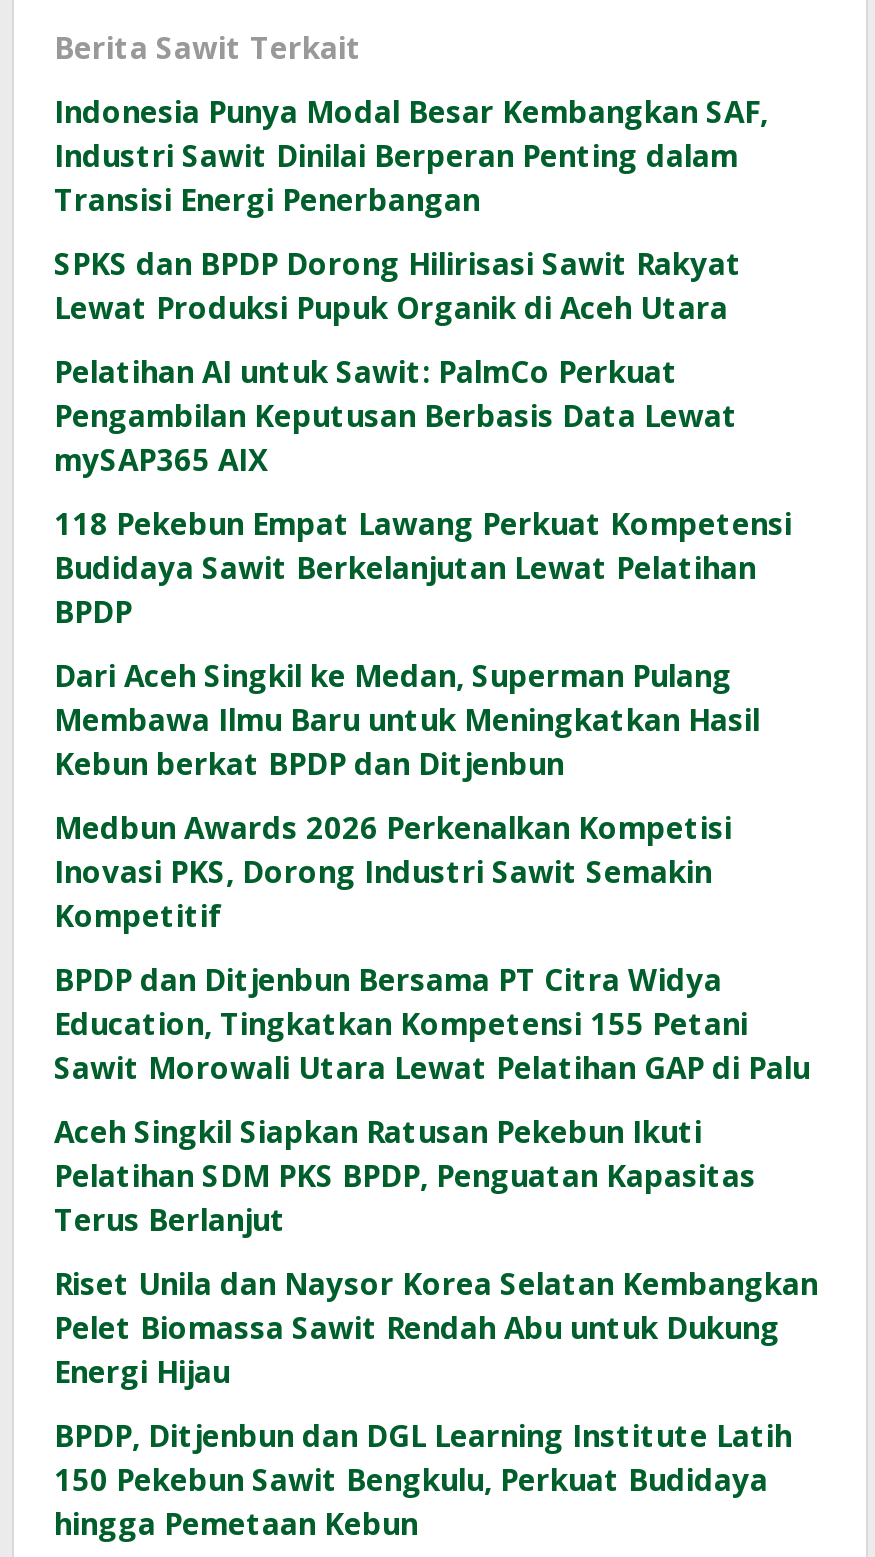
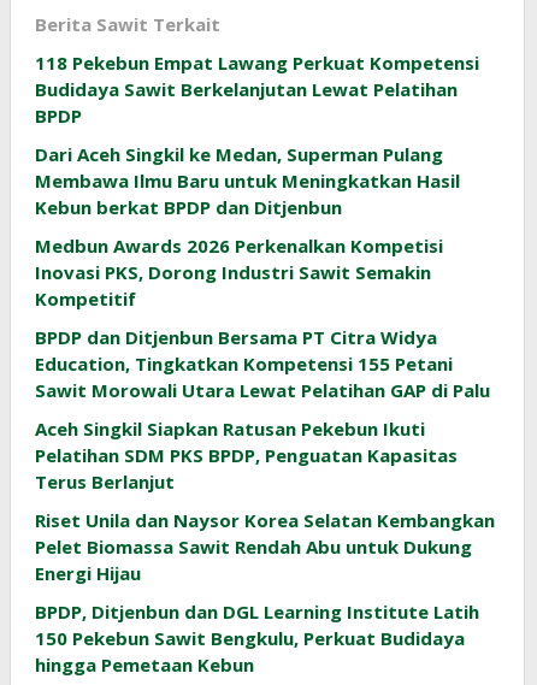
[54,92,768,480] Indonesia Punya Modal Besar Kembangkan SAF, | Industri Sawit Dinilai Berperan Penting dalam | Transisi Energi Penerbangan | SPKS dan BPDP Dorong Hilirisasi Sawit Rakyat | Lewat Produksi Pupuk Organik di Aceh Utara | Pelatihan AI untuk Sawit: PalmCo Perkuat | Pengambilan Keputusan Berbasis Data Lewat | mySAP365 AIX -> none

